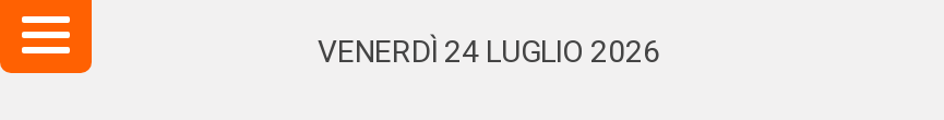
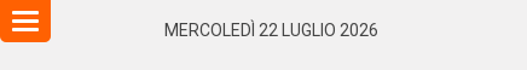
[318,34,660,69] VENERDÌ 24 LUGLIO 2026 -> [164,21,378,40] MERCOLEDÌ 22 LUGLIO 2026

